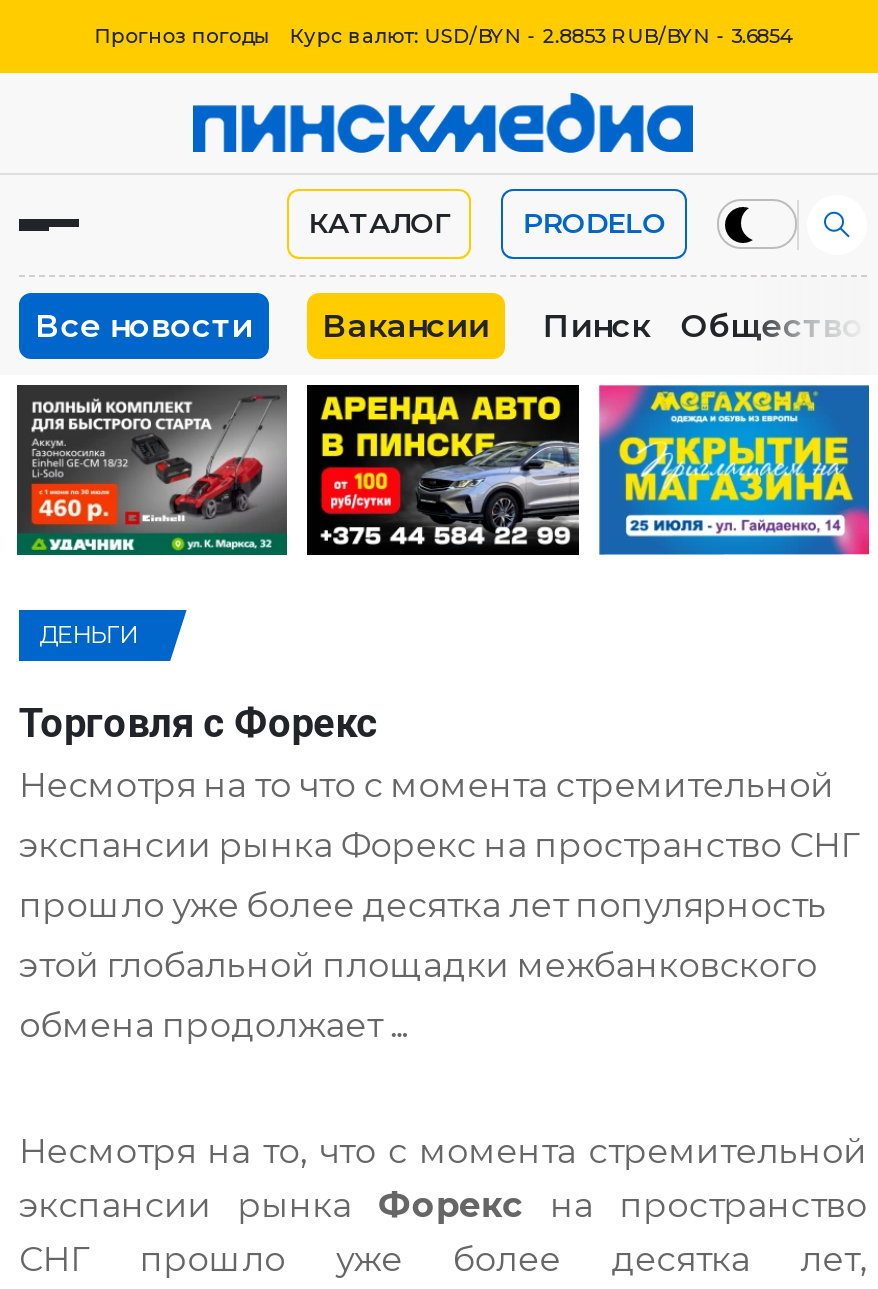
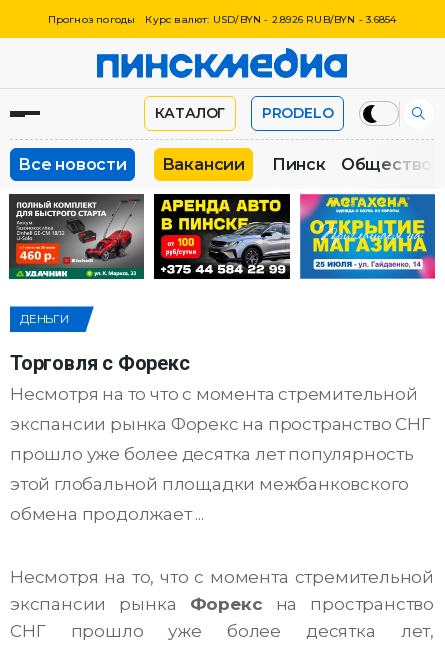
[290,22,792,48] Курс валют: USD/BYN - 2.8853 RUB/BYN - 3.6854 -> [145,12,396,25] Курс валют: USD/BYN - 2.8926 RUB/BYN - 3.6854

